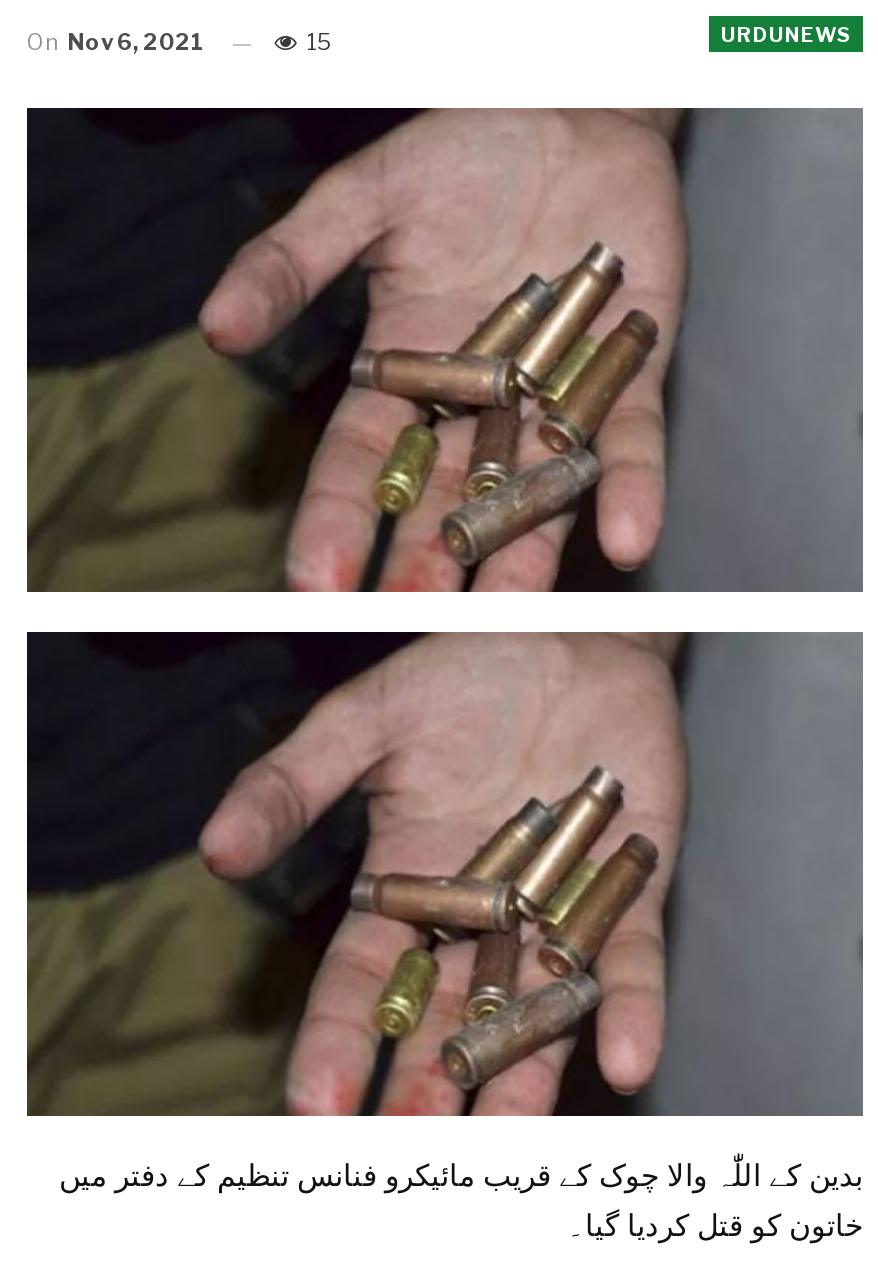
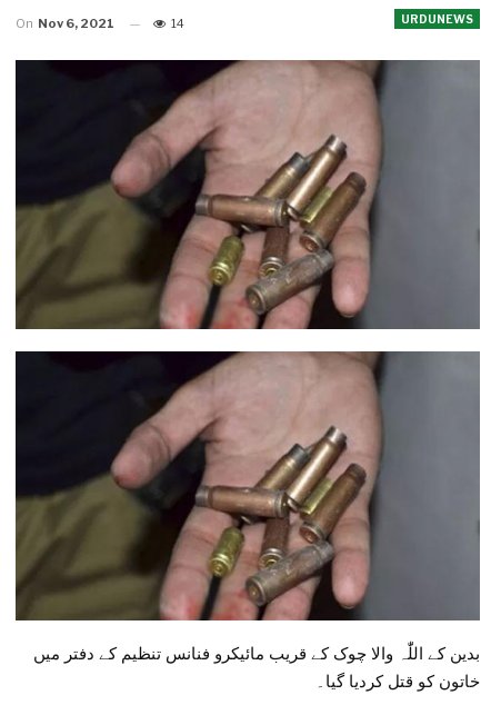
[303,28,333,56] 15 -> [169,16,184,31] 14

